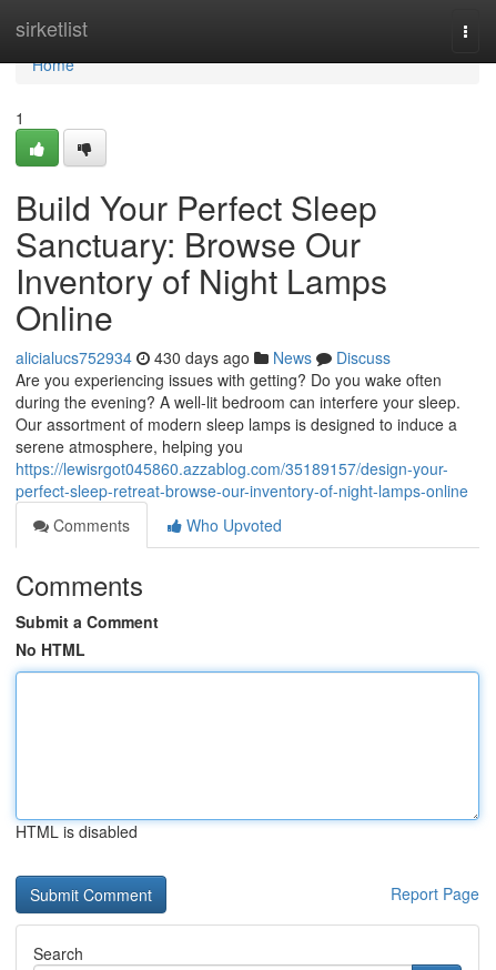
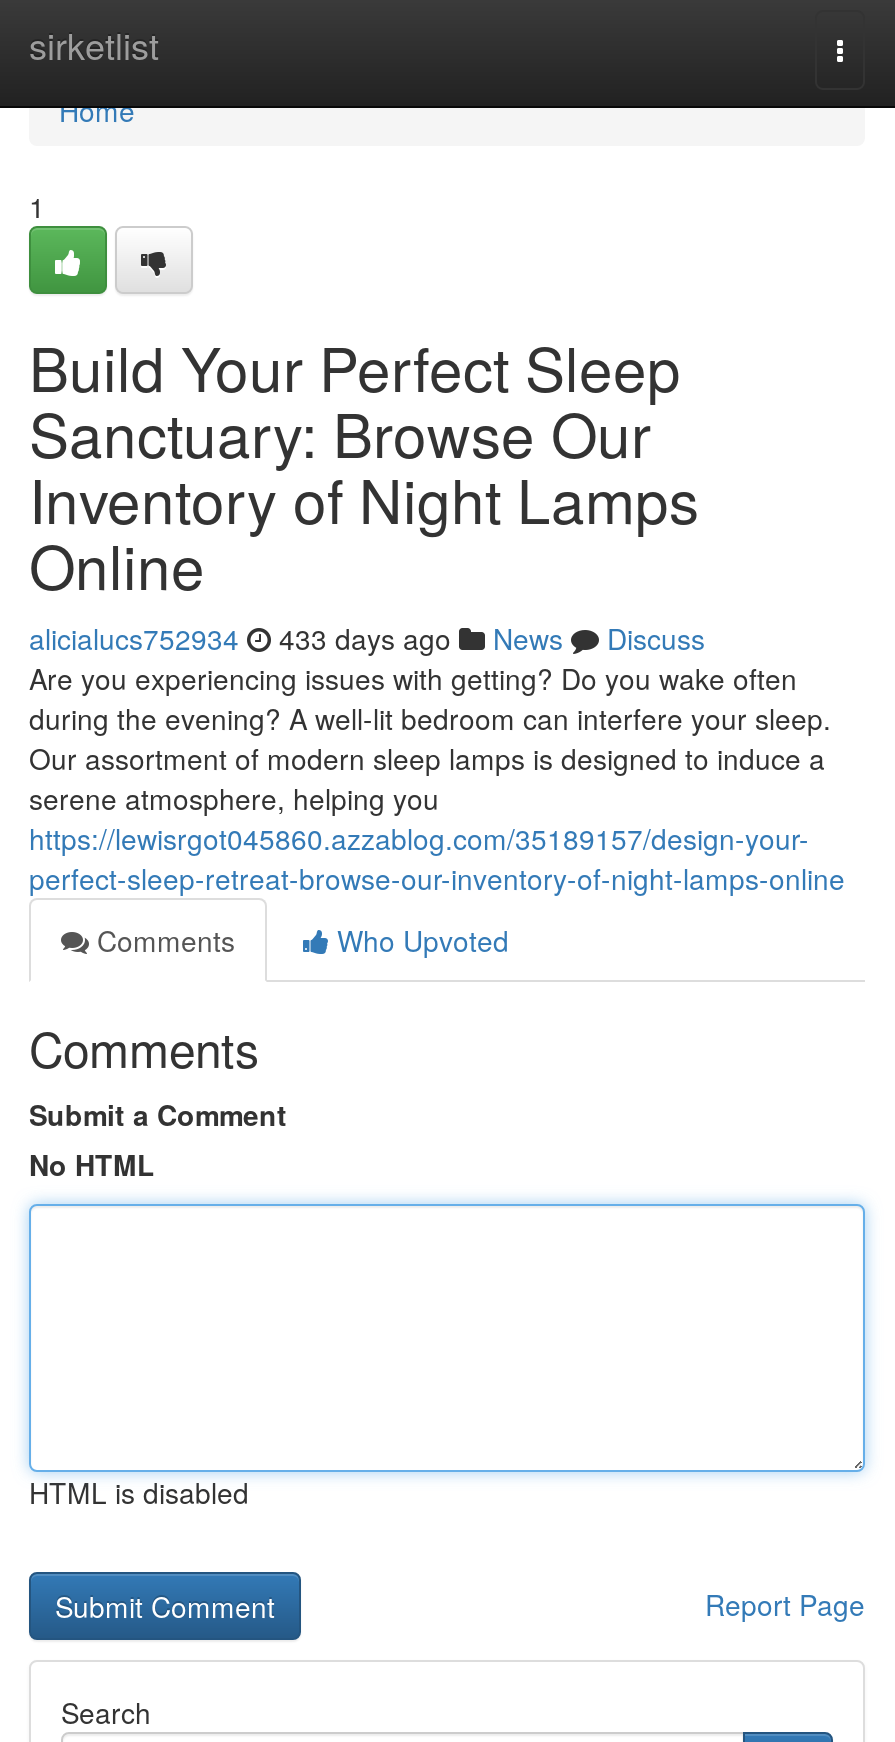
[16,346,391,368] alicialucs752934 430 days ago News Discuss -> [29,618,705,658] alicialucs752934 433 days ago News Discuss

